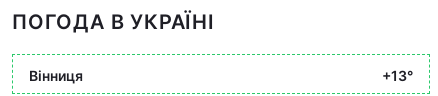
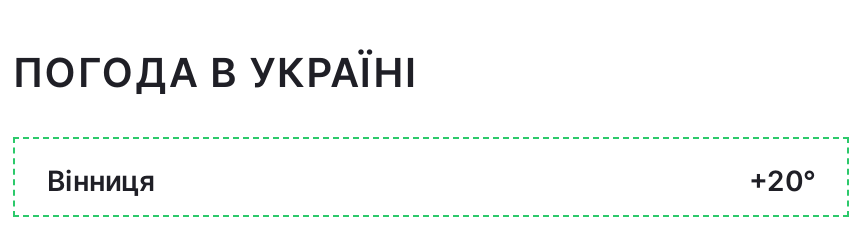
[382,66,413,83] +13° -> [749,162,815,196] +20°

